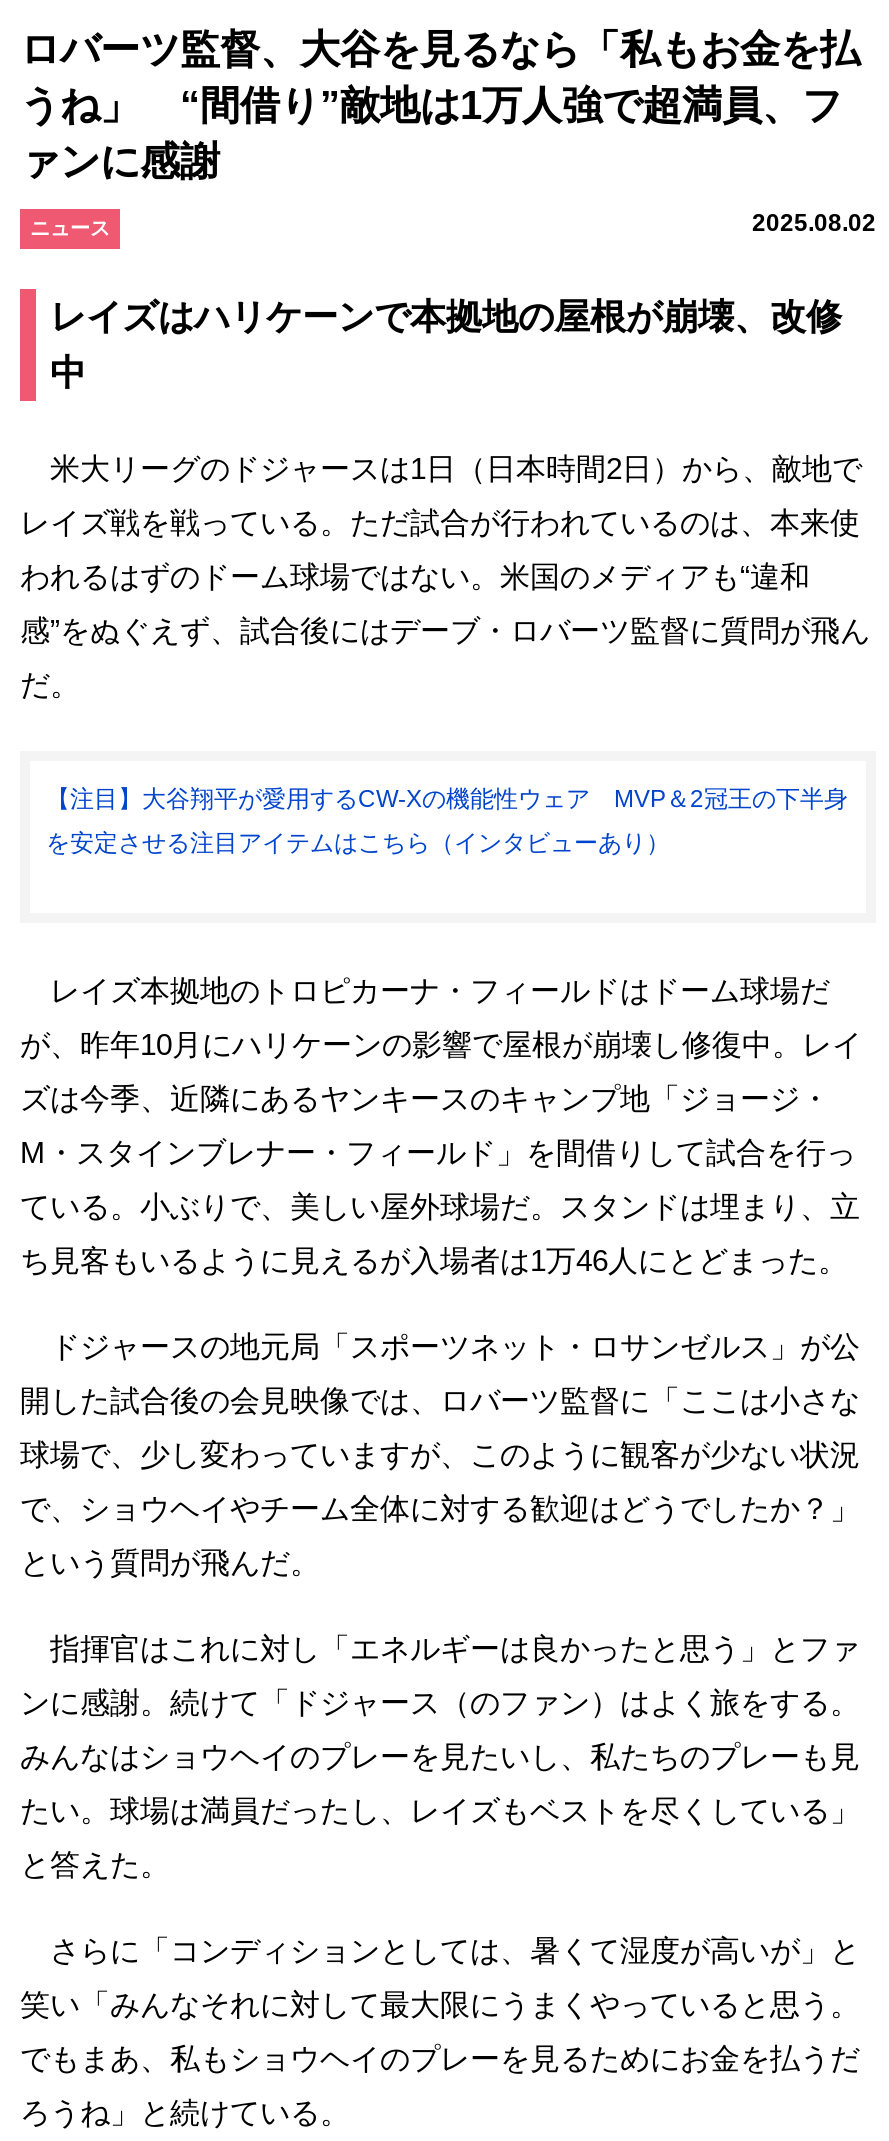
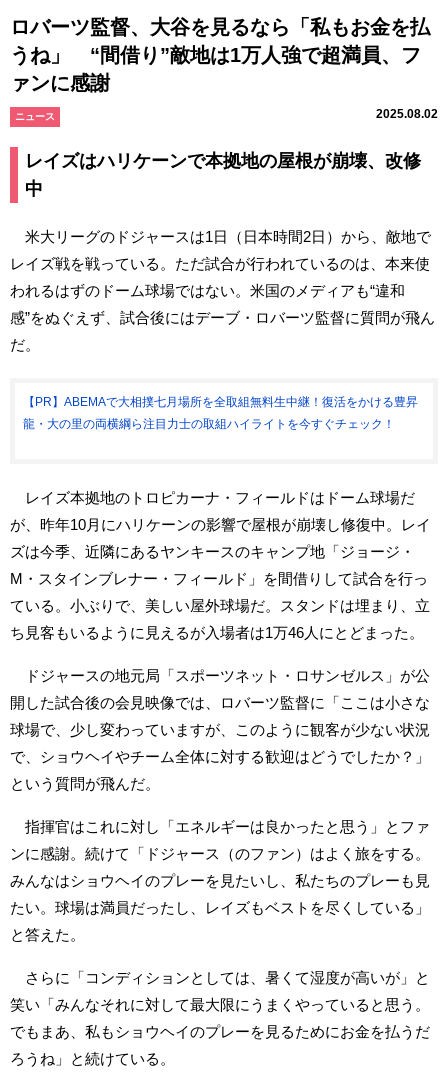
[46,784,848,812] 【注目】大谷翔平が愛用するCW-Xの機能性ウェア MVP＆2冠王の下半身 -> [23,394,418,408] 【PR】ABEMAで大相撲七月場所を全取組無料生中継！復活をかける豊昇
[46,828,670,856] を安定させる注目アイテムはこちら（インタビューあり） -> [23,416,395,430] 龍・大の里の両横綱ら注目力士の取組ハイライトを今すぐチェック！

